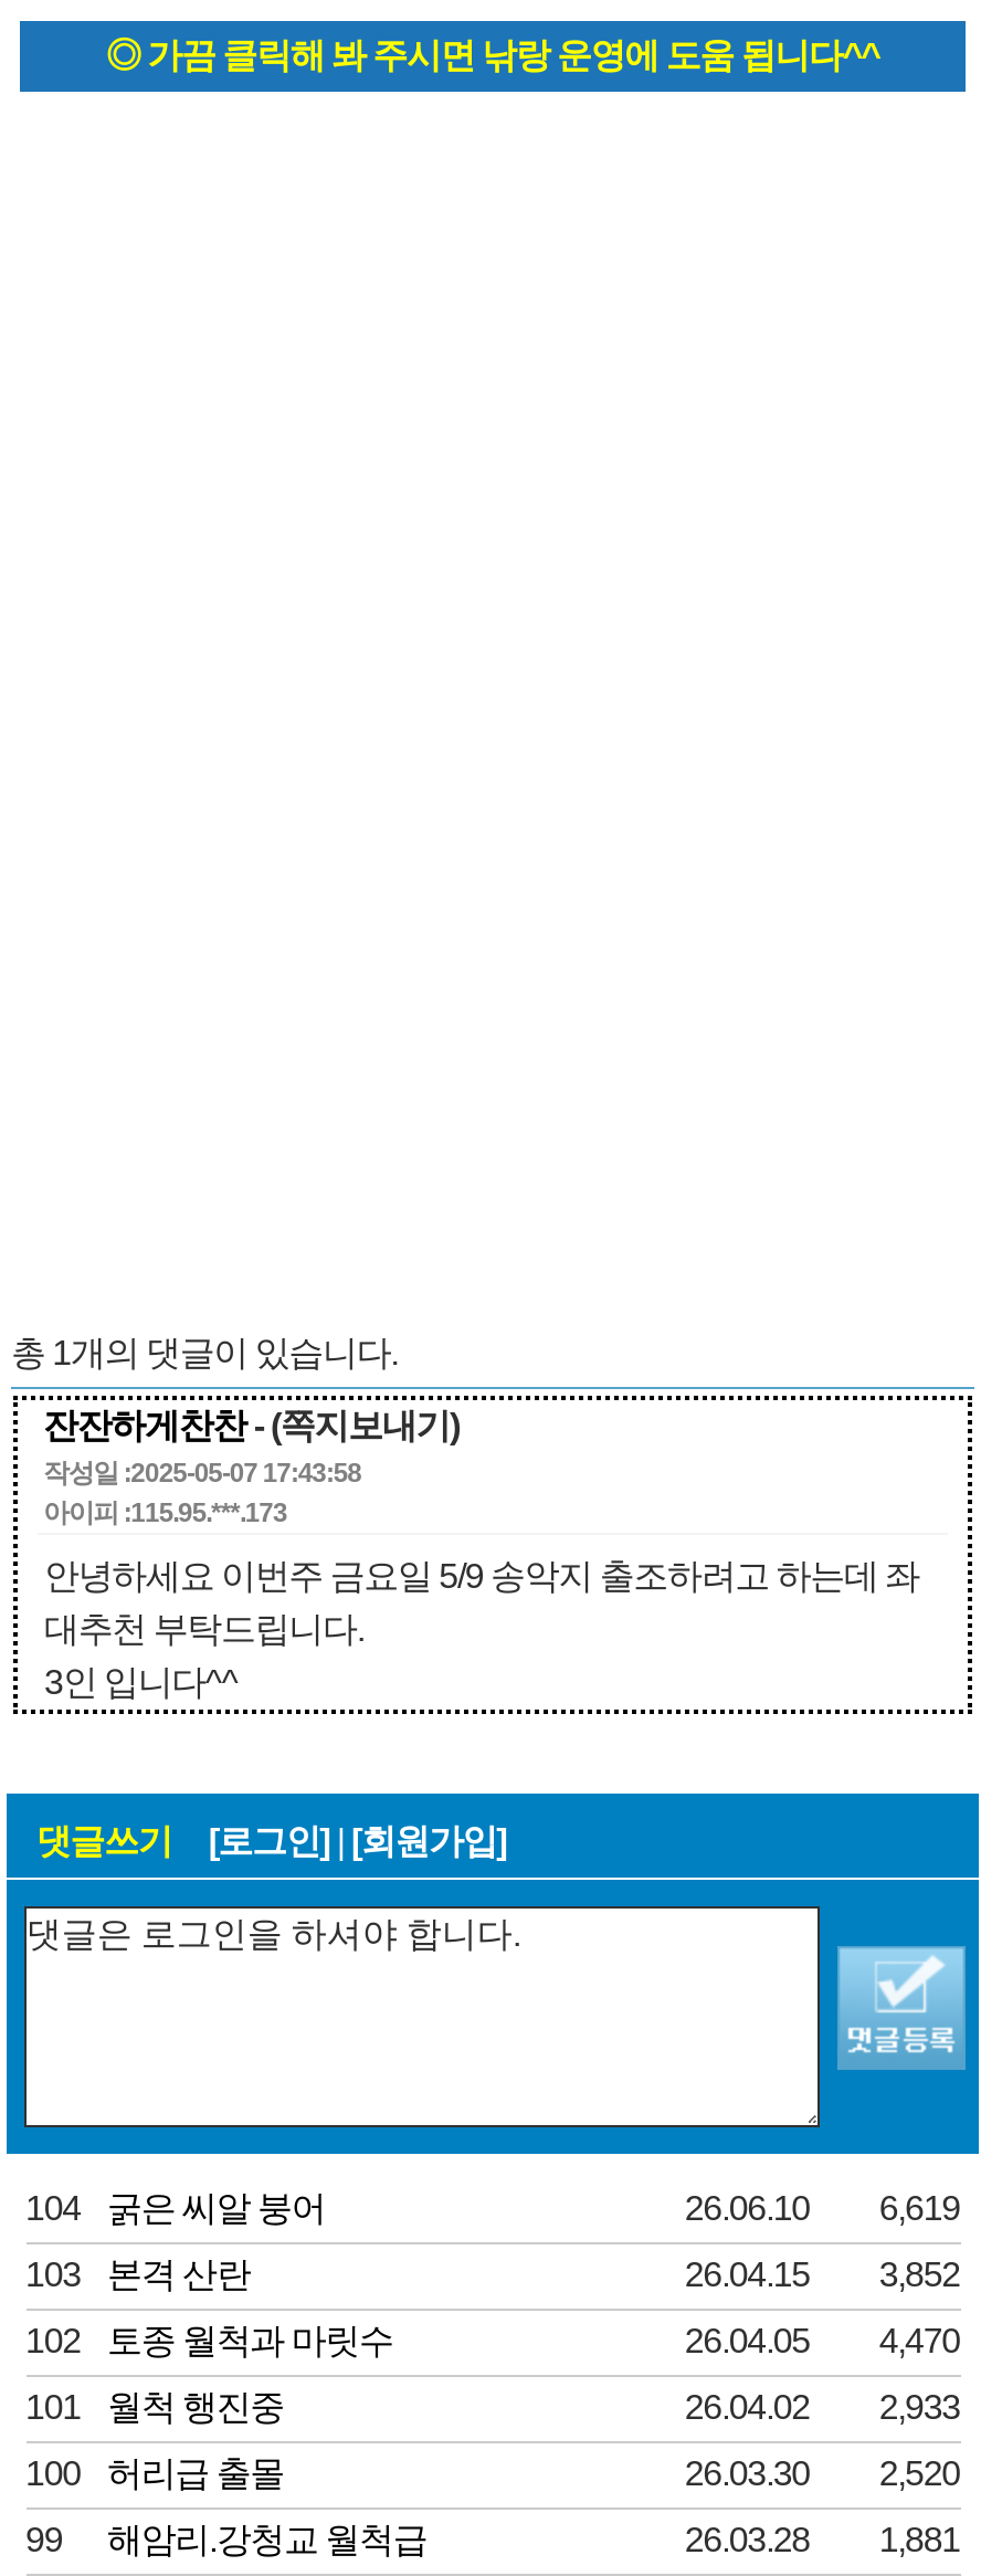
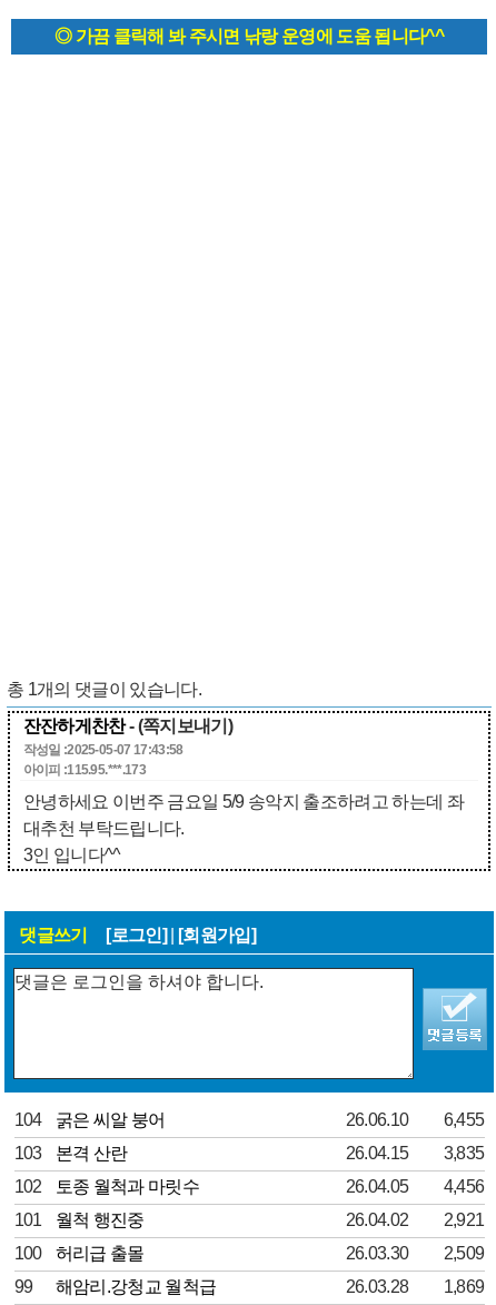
[684,2189,960,2227] 26.06.10 6,619 -> [346,1110,484,1129] 26.06.10 6,455
[684,2256,960,2293] 26.04.15 3,852 -> [346,1144,484,1163] 26.04.15 3,835
[684,2322,960,2359] 26.04.05 4,470 -> [346,1177,484,1196] 26.04.05 4,456
[684,2388,960,2426] 26.04.02 2,933 -> [346,1210,484,1229] 26.04.02 2,921
[684,2454,960,2492] 26.03.30 2,520 -> [346,1244,484,1263] 26.03.30 2,509
[684,2521,960,2558] 26.03.28 1,881 -> [346,1277,484,1296] 26.03.28 1,869

